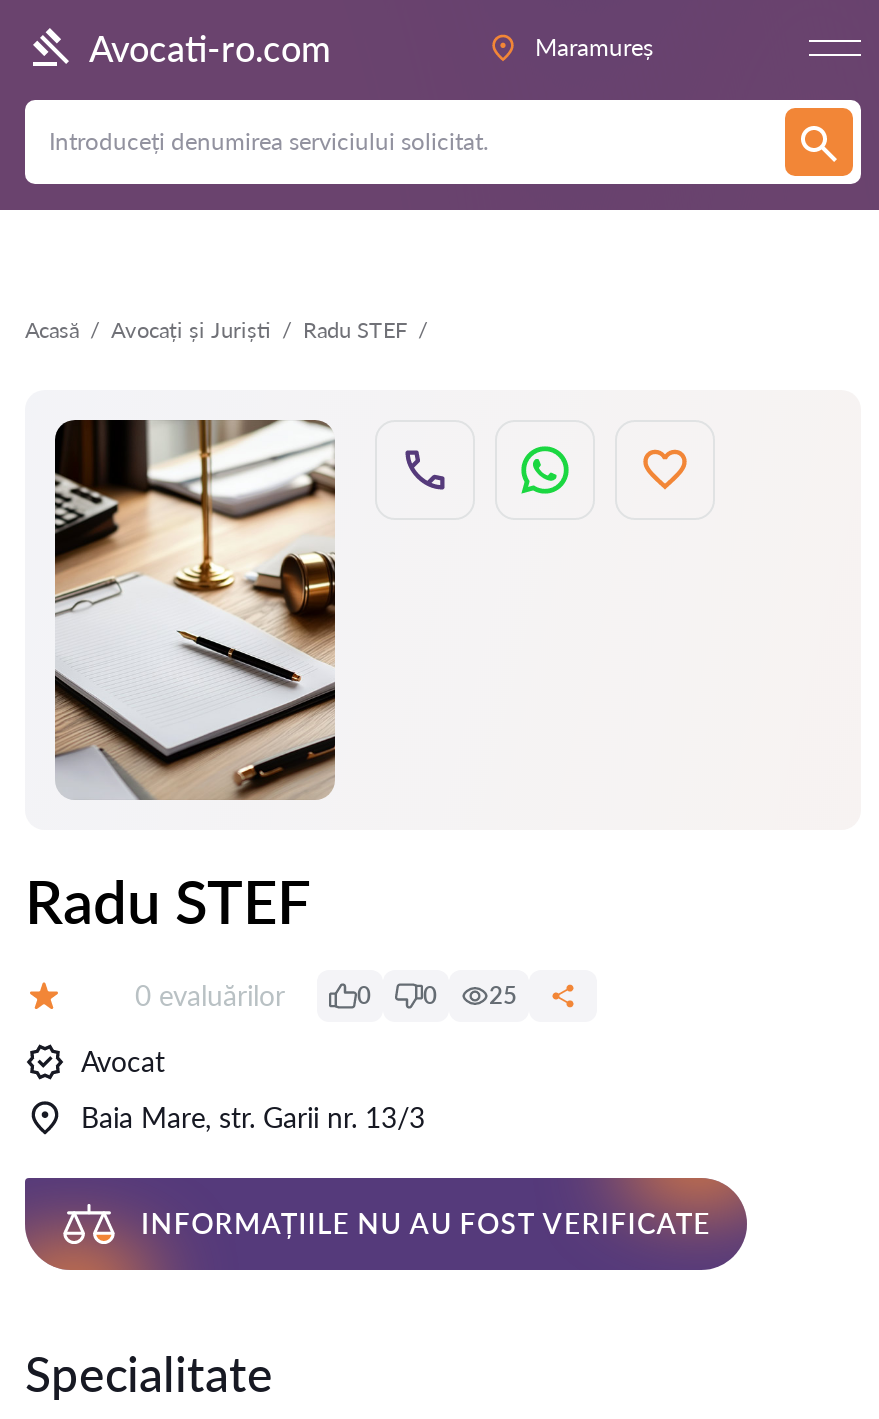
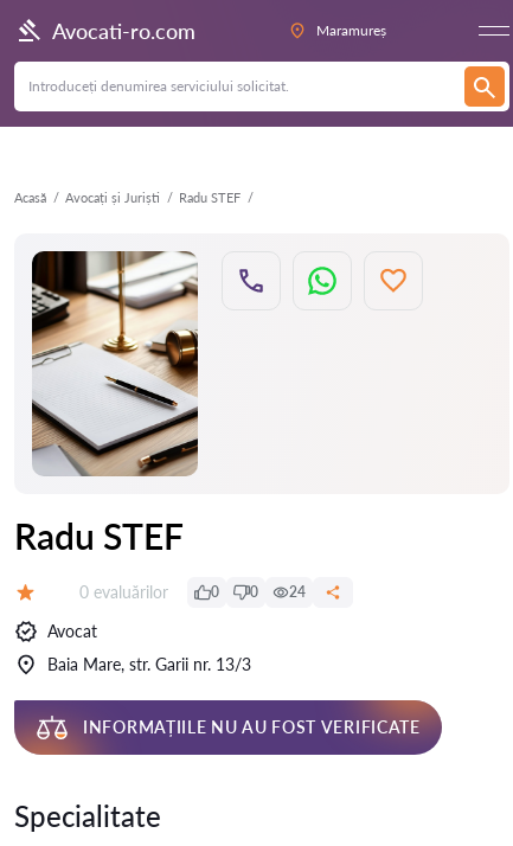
[489,980,517,1010] 25 -> [289,583,306,601] 24

